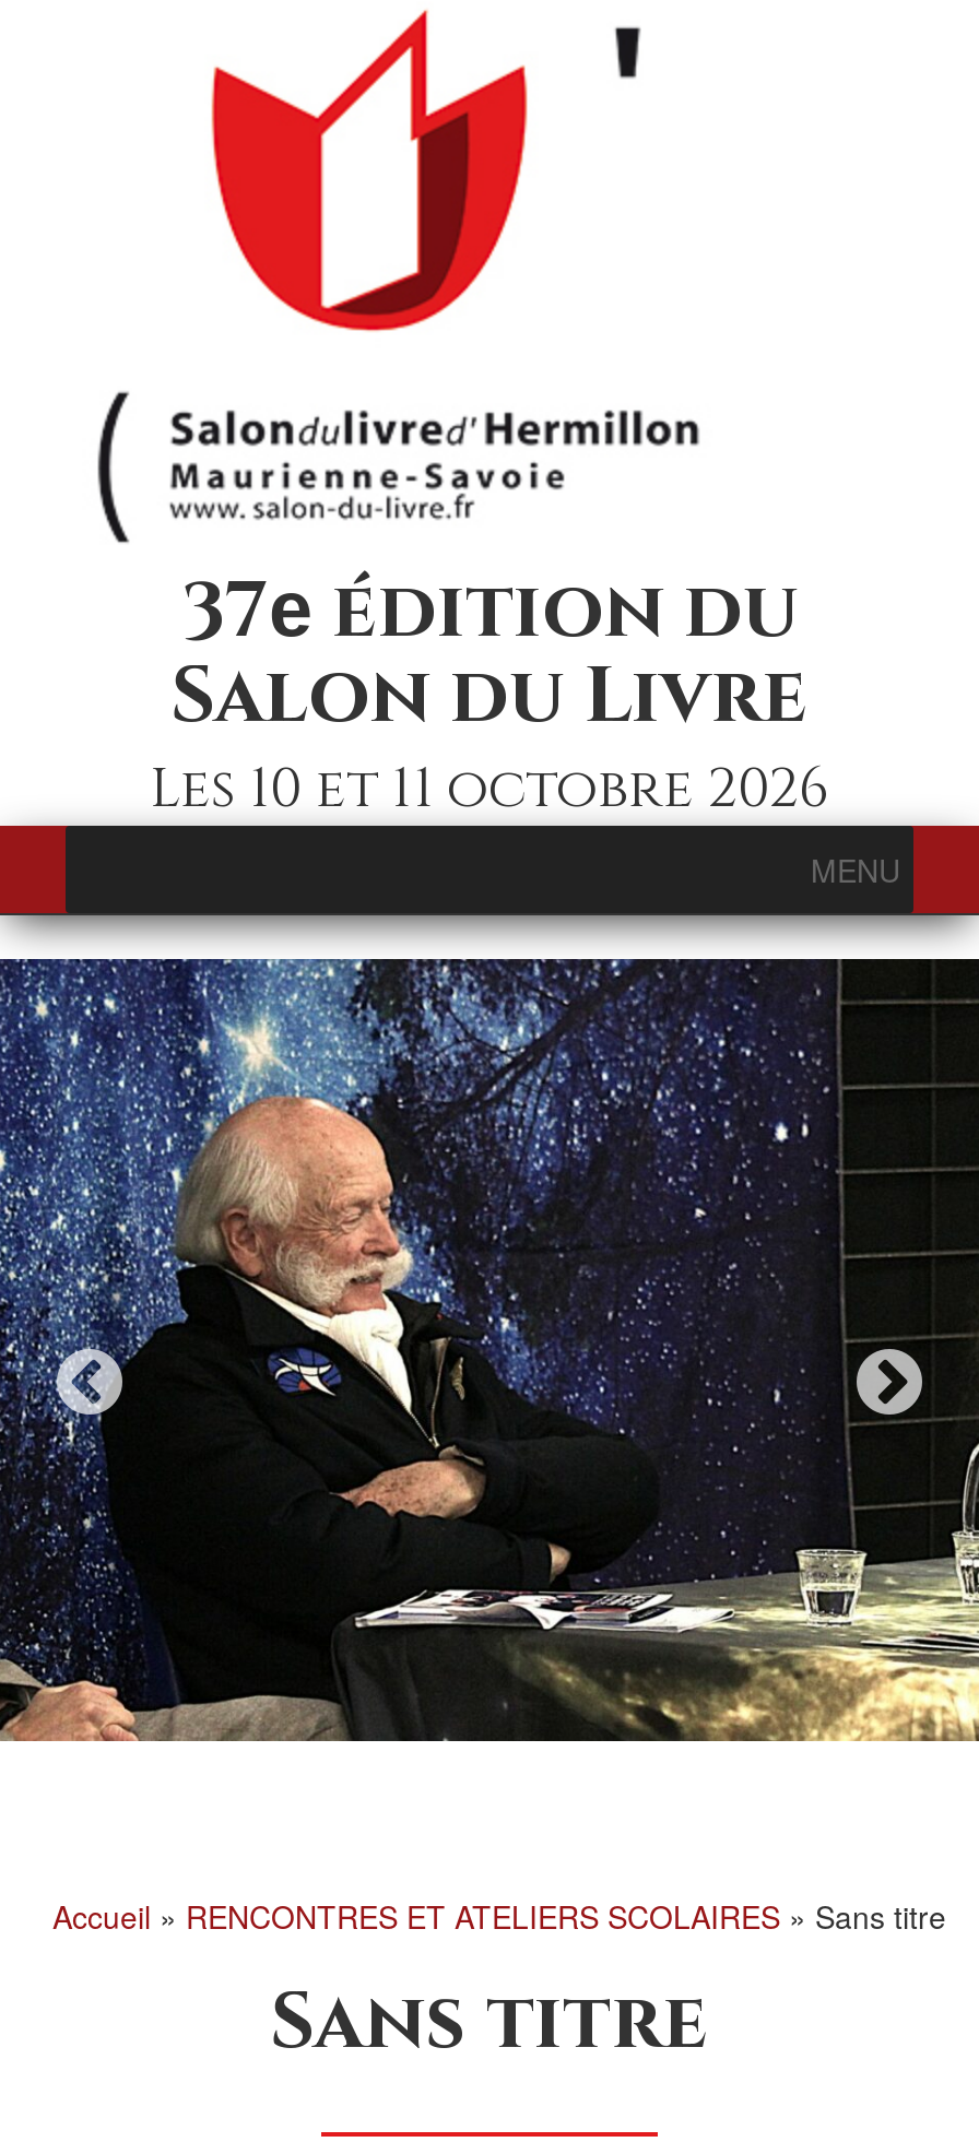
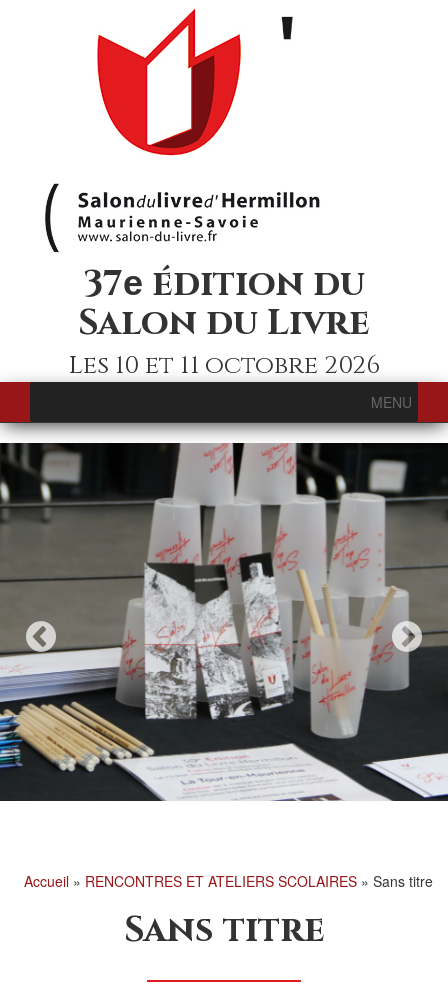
[7,957,972,1743] [image] -> [3,442,445,802] [image]

